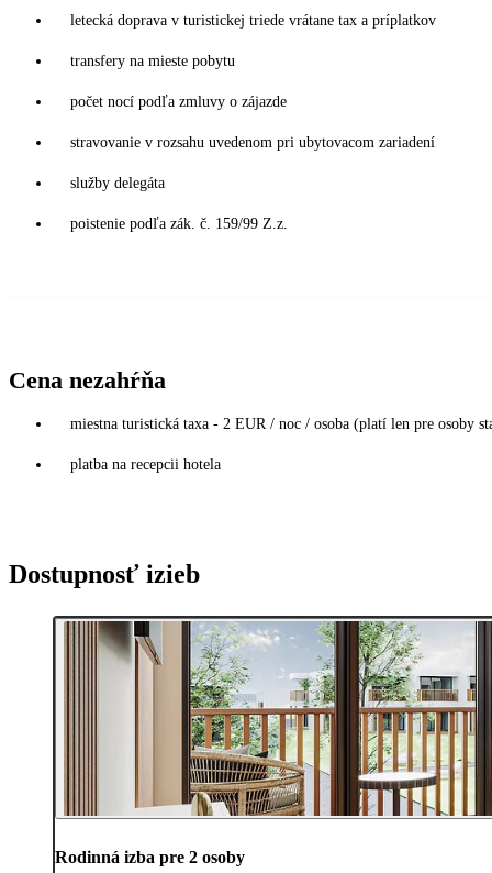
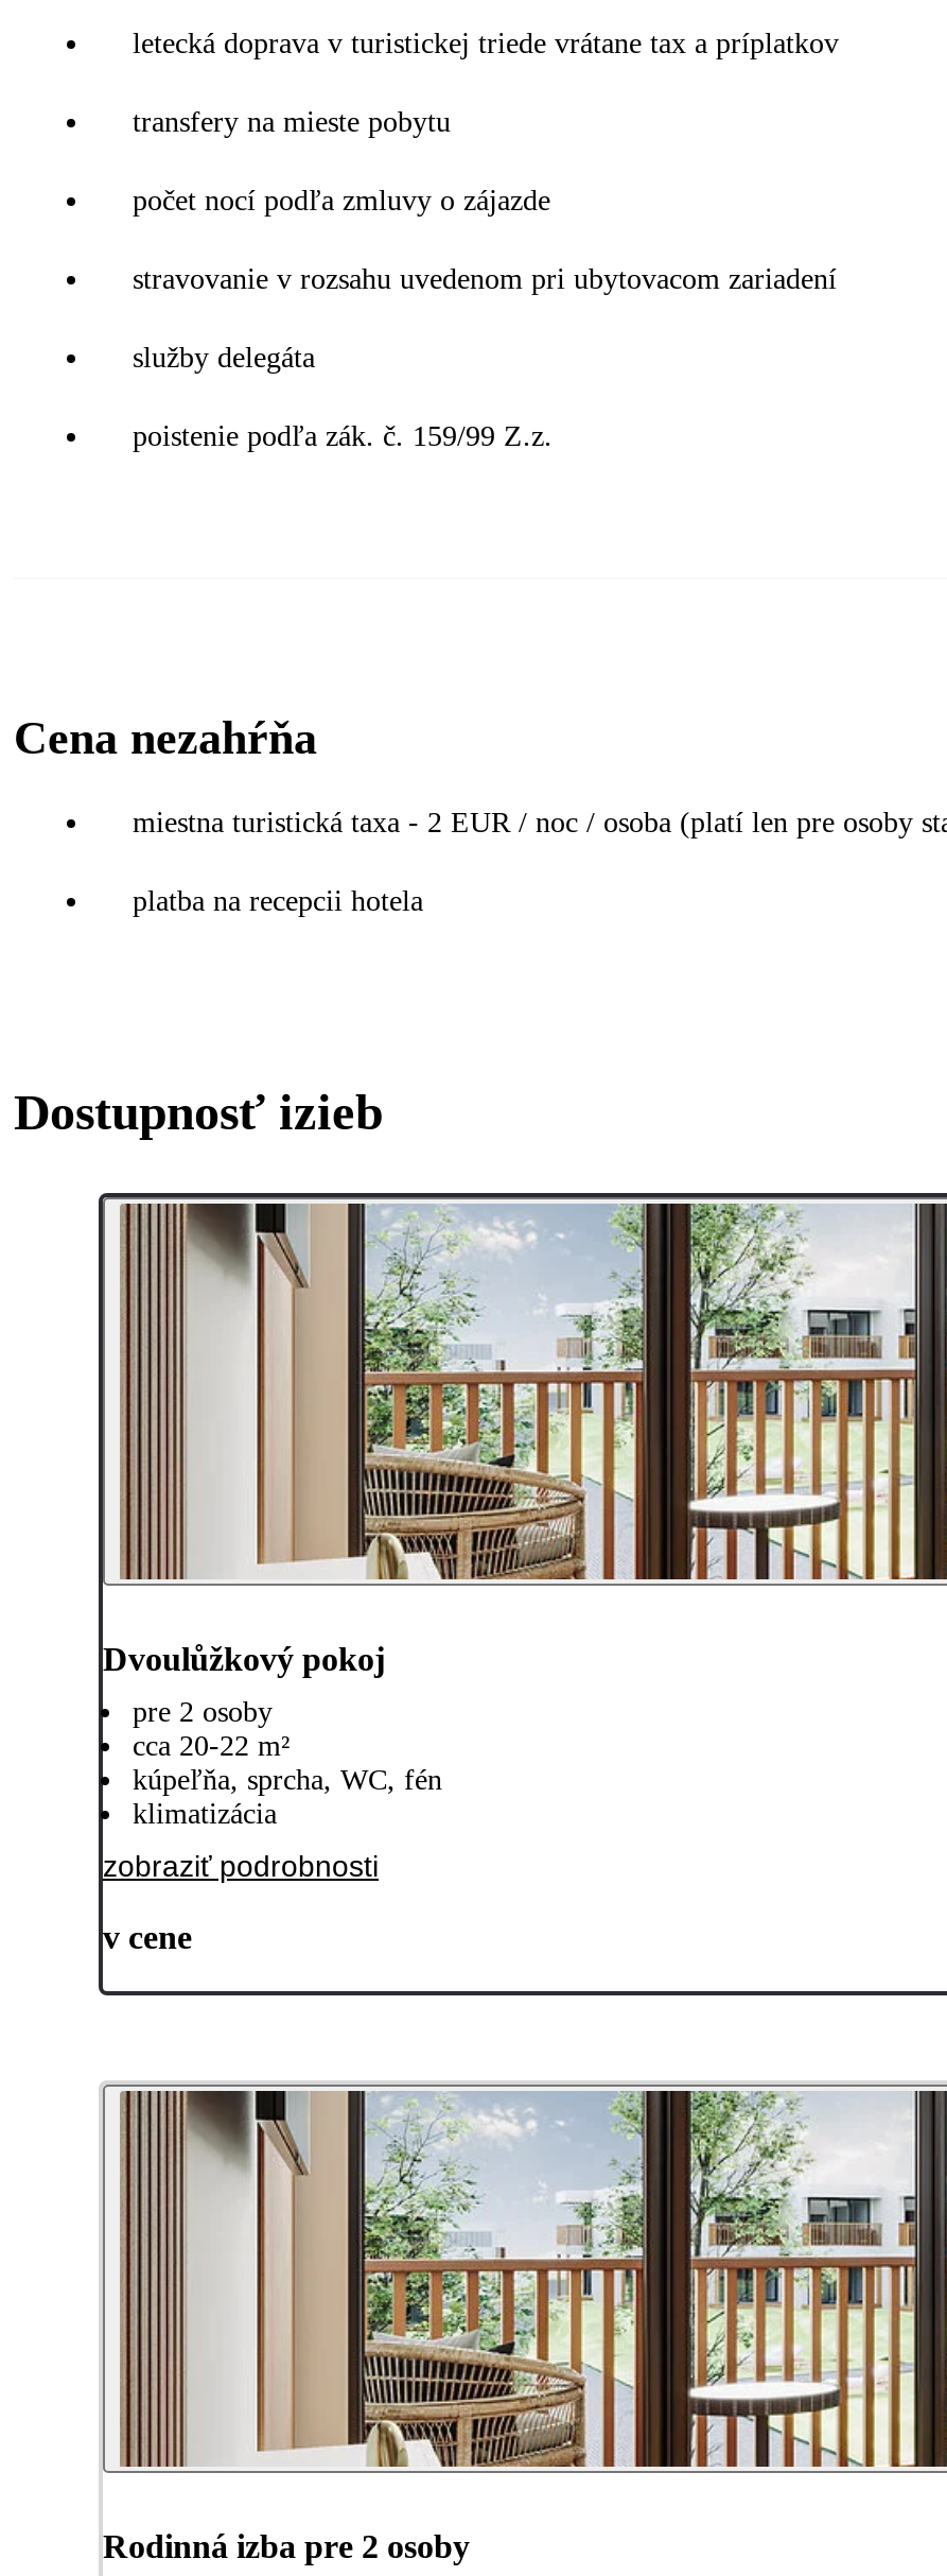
none -> [103,1642,442,1956] Dvoulůžkový pokoj | pre 2 osoby | cca 20-22 m² | kúpeľňa, sprcha, WC, fén | klimatizácia | zobraziť podrobnosti | v cene

